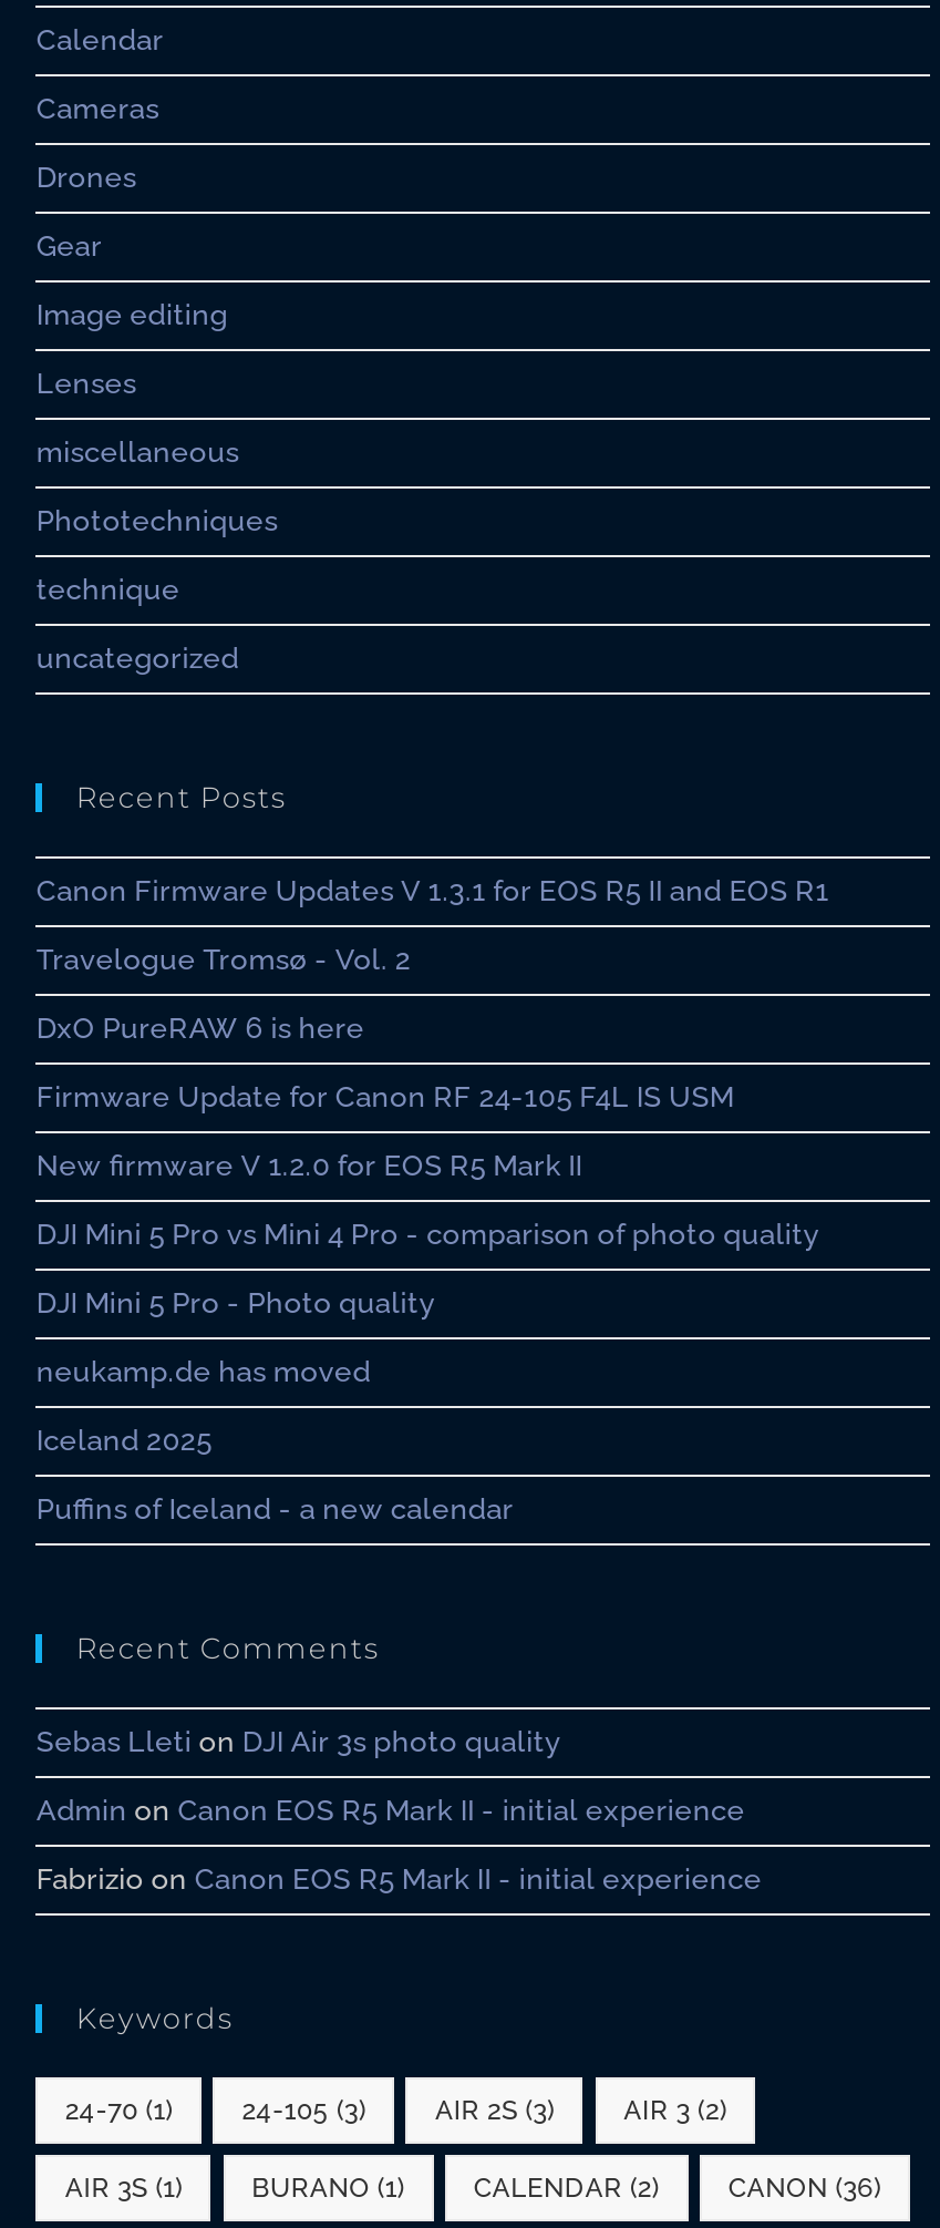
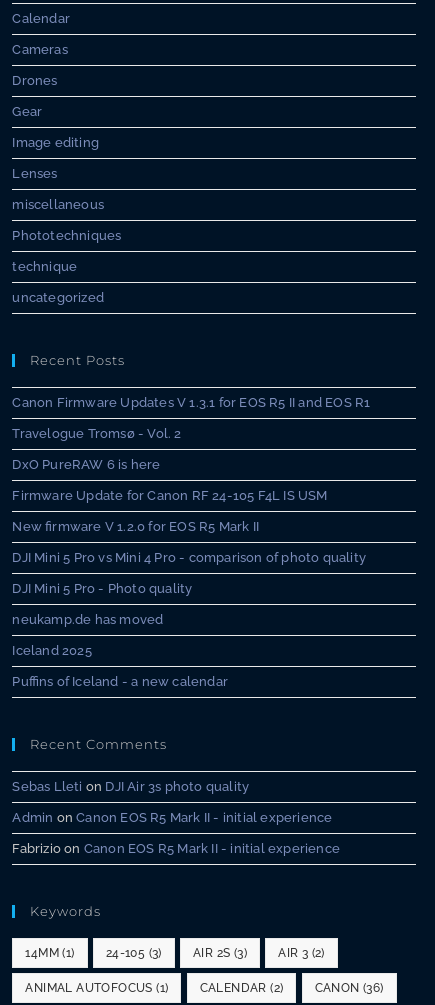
[65,2094,173,2125] 24-70 (1) -> [25,946,75,960] 14MM (1)
[65,2172,404,2203] AIR 3S (1) | BURANO (1) -> [25,981,168,995] ANIMAL AUTOFOCUS (1)

